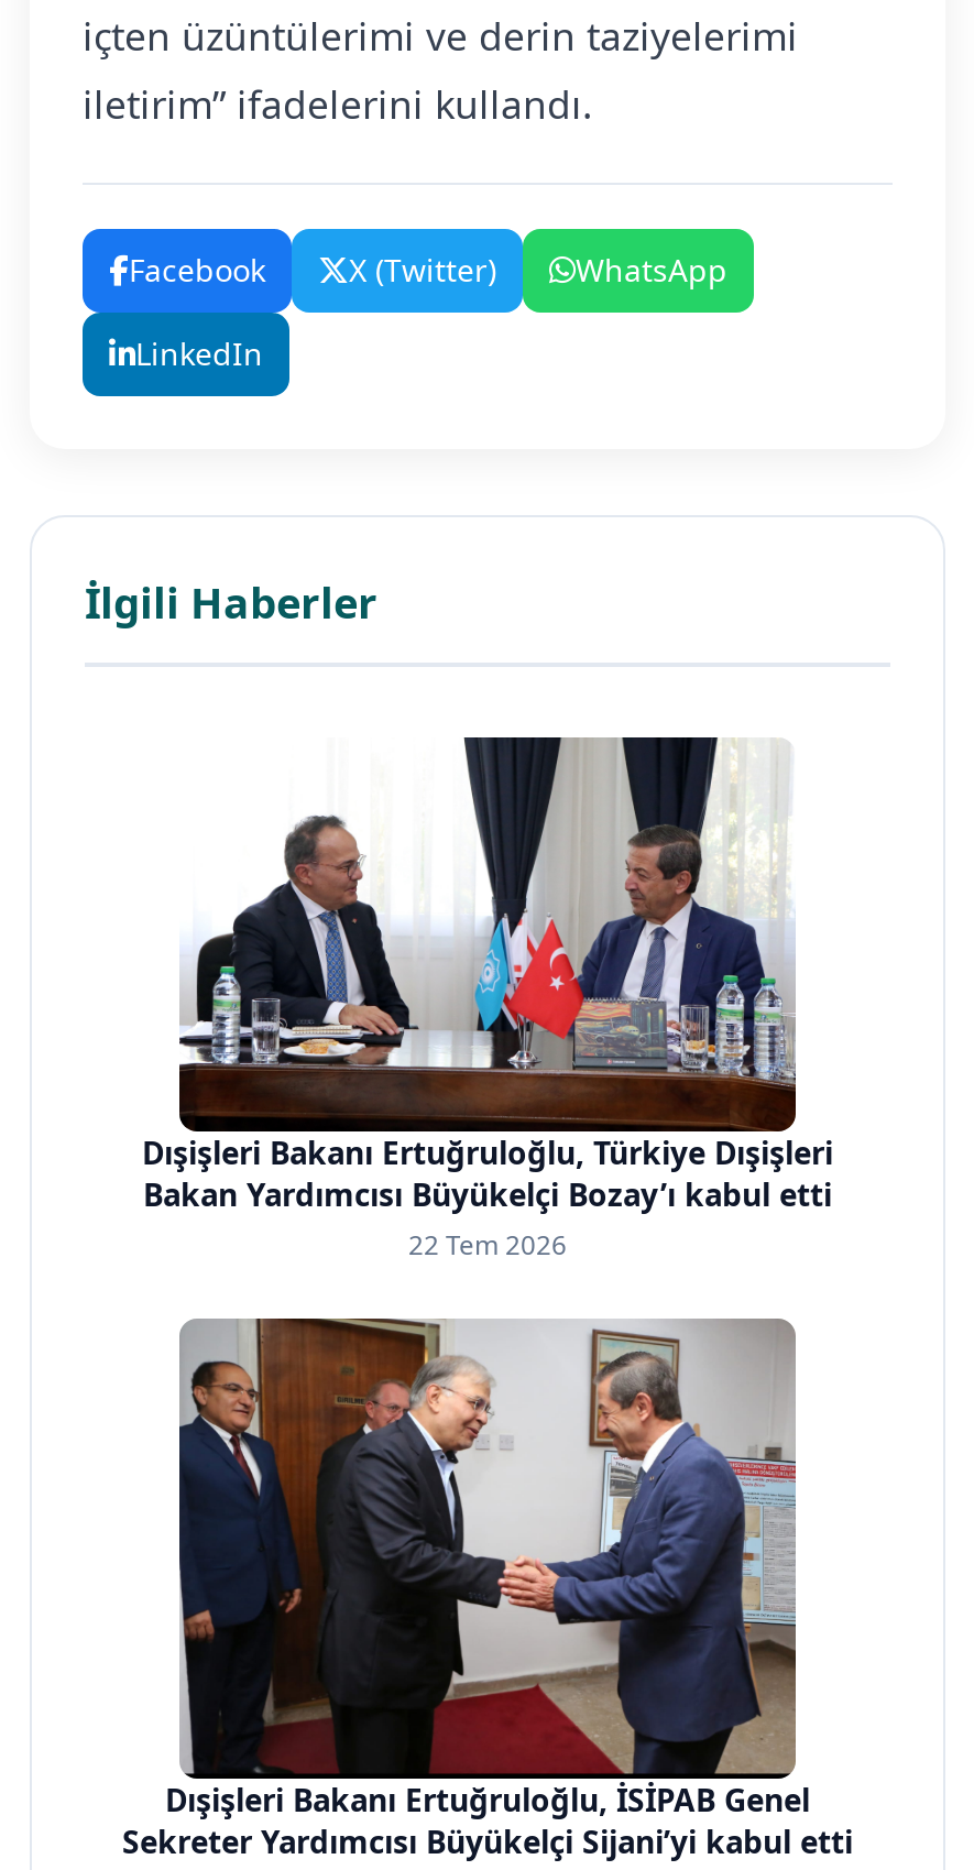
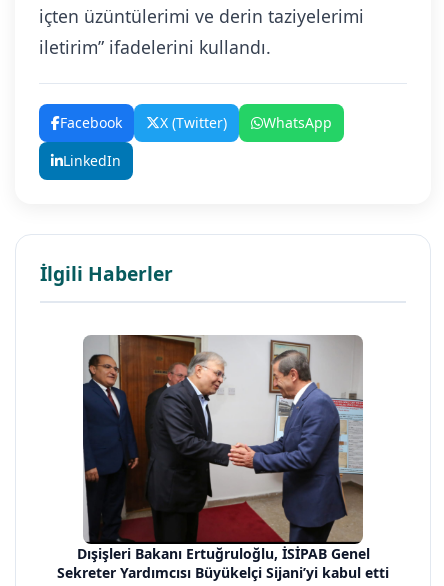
[142,737,833,1263] [image] | Dışişleri Bakanı Ertuğruloğlu, Türkiye Dışişleri | Bakan Yardımcısı Büyükelçi Bozay’ı kabul etti | 22 Tem 2026 -> none

